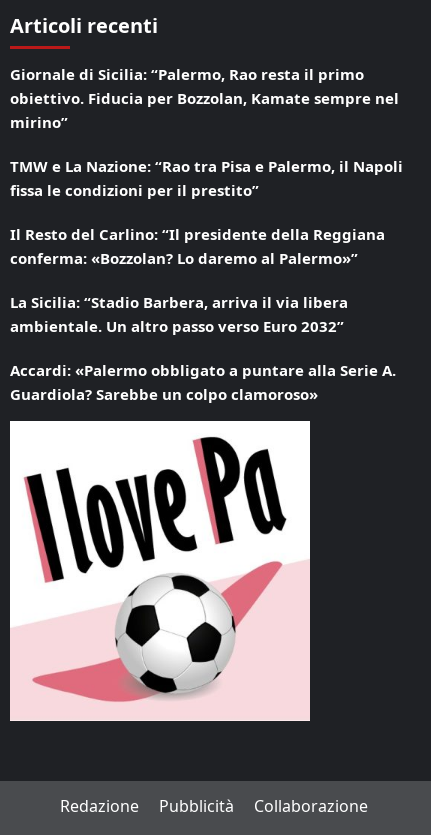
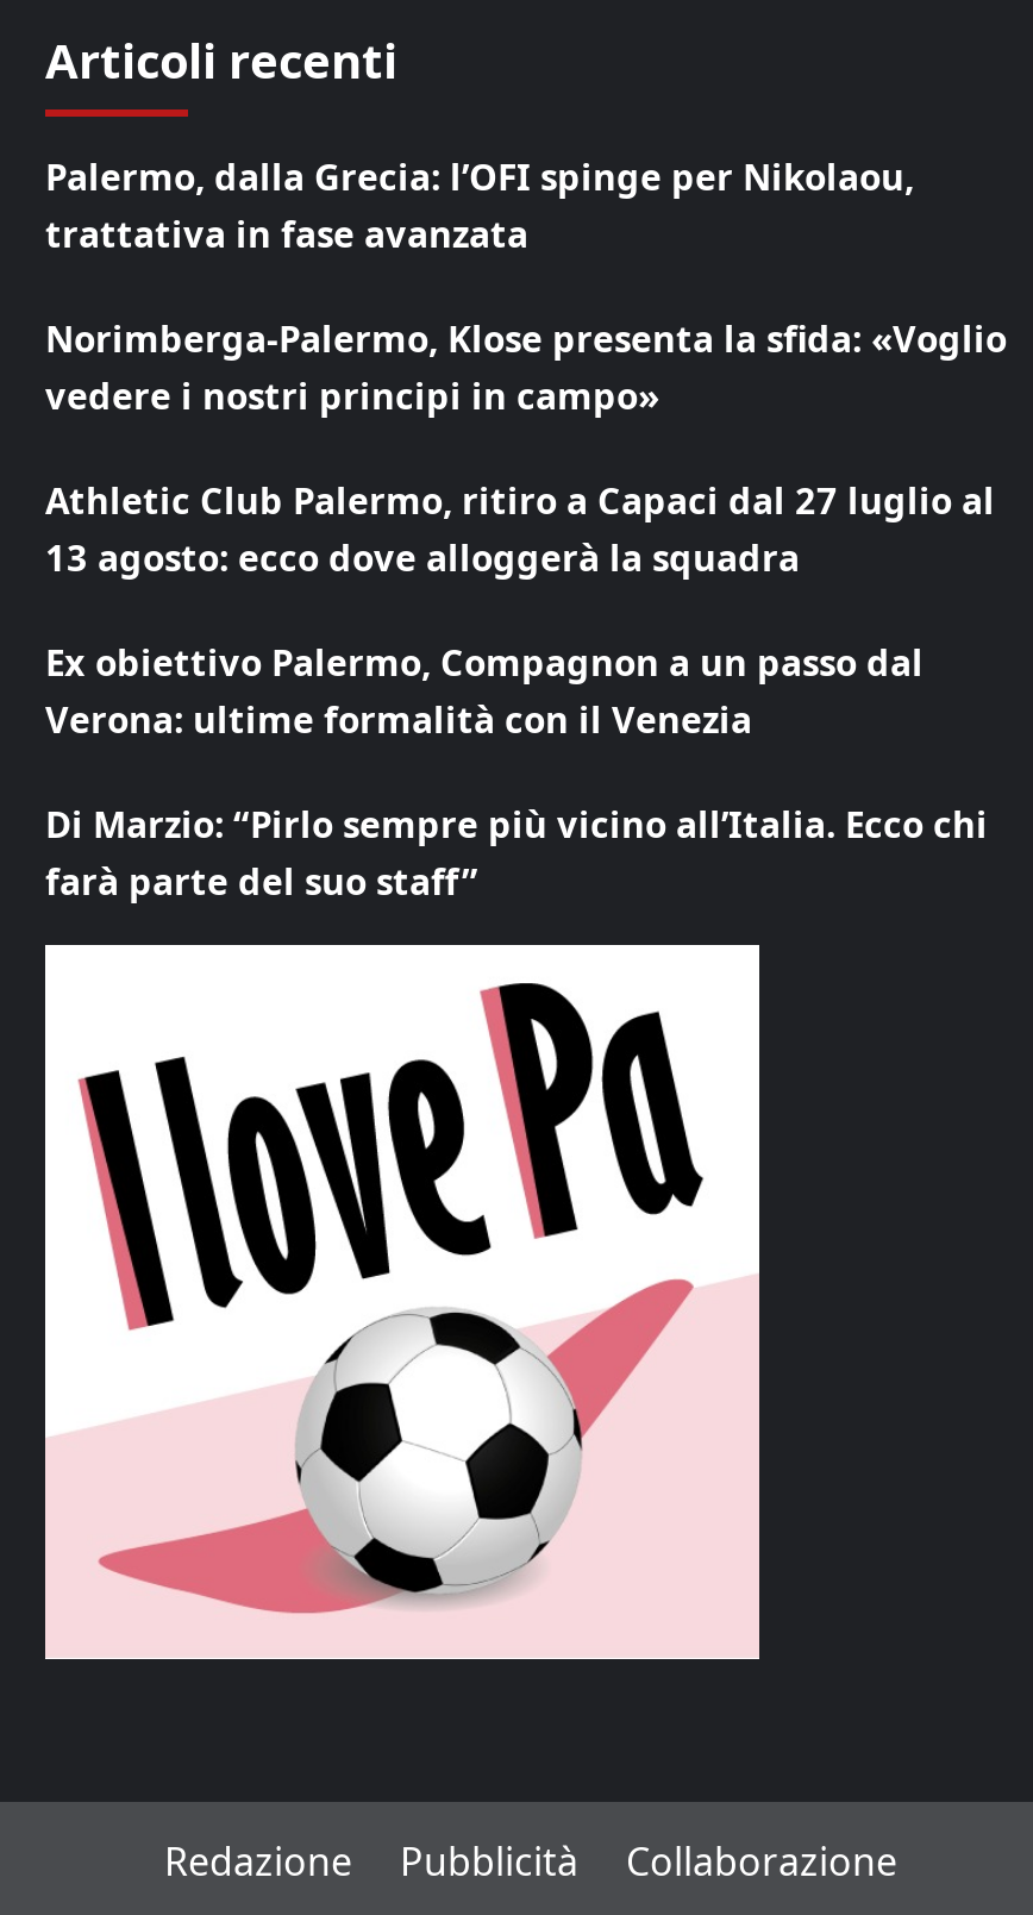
[10,64,399,132] Giornale di Sicilia: “Palermo, Rao resta il primo | obiettivo. Fiducia per Bozzolan, Kamate sempre nel | mirino” -> [45,153,914,257] Palermo, dalla Grecia: l’OFI spinge per Nikolaou, | trattativa in fase avanzata
[10,156,403,200] TMW e La Nazione: “Rao tra Pisa e Palermo, il Napoli | fissa le condizioni per il prestito” -> [45,314,1007,419] Norimberga-Palermo, Klose presenta la sfida: «Voglio | vedere i nostri principi in campo»
[10,224,385,268] Il Resto del Carlino: “Il presidente della Reggiana | conferma: «Bozzolan? Lo daremo al Palermo»” -> [45,476,995,581] Athletic Club Palermo, ritiro a Capaci dal 27 luglio al | 13 agosto: ecco dove alloggerà la squadra
[10,292,348,336] La Sicilia: “Stadio Barbera, arriva il via libera | ambientale. Un altro passo verso Euro 2032” -> [45,638,924,743] Ex obiettivo Palermo, Compagnon a un passo dal | Verona: ultime formalità con il Venezia
[10,360,396,404] Accardi: «Palermo obbligato a puntare alla Serie A. | Guardiola? Sarebbe un colpo clamoroso» -> [45,800,988,905] Di Marzio: “Pirlo sempre più vicino all’Italia. Ecco chi | farà parte del suo staff”

